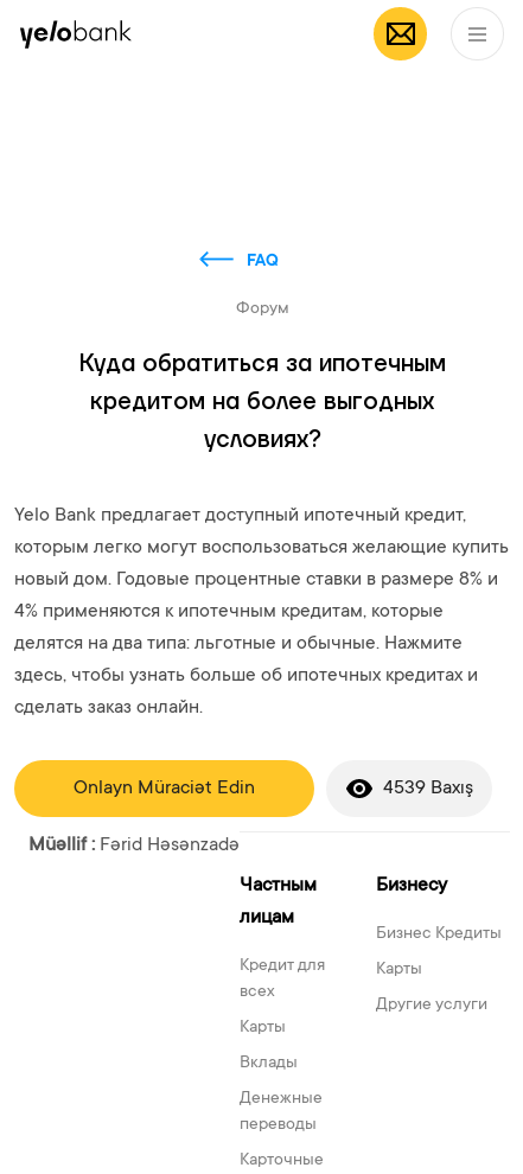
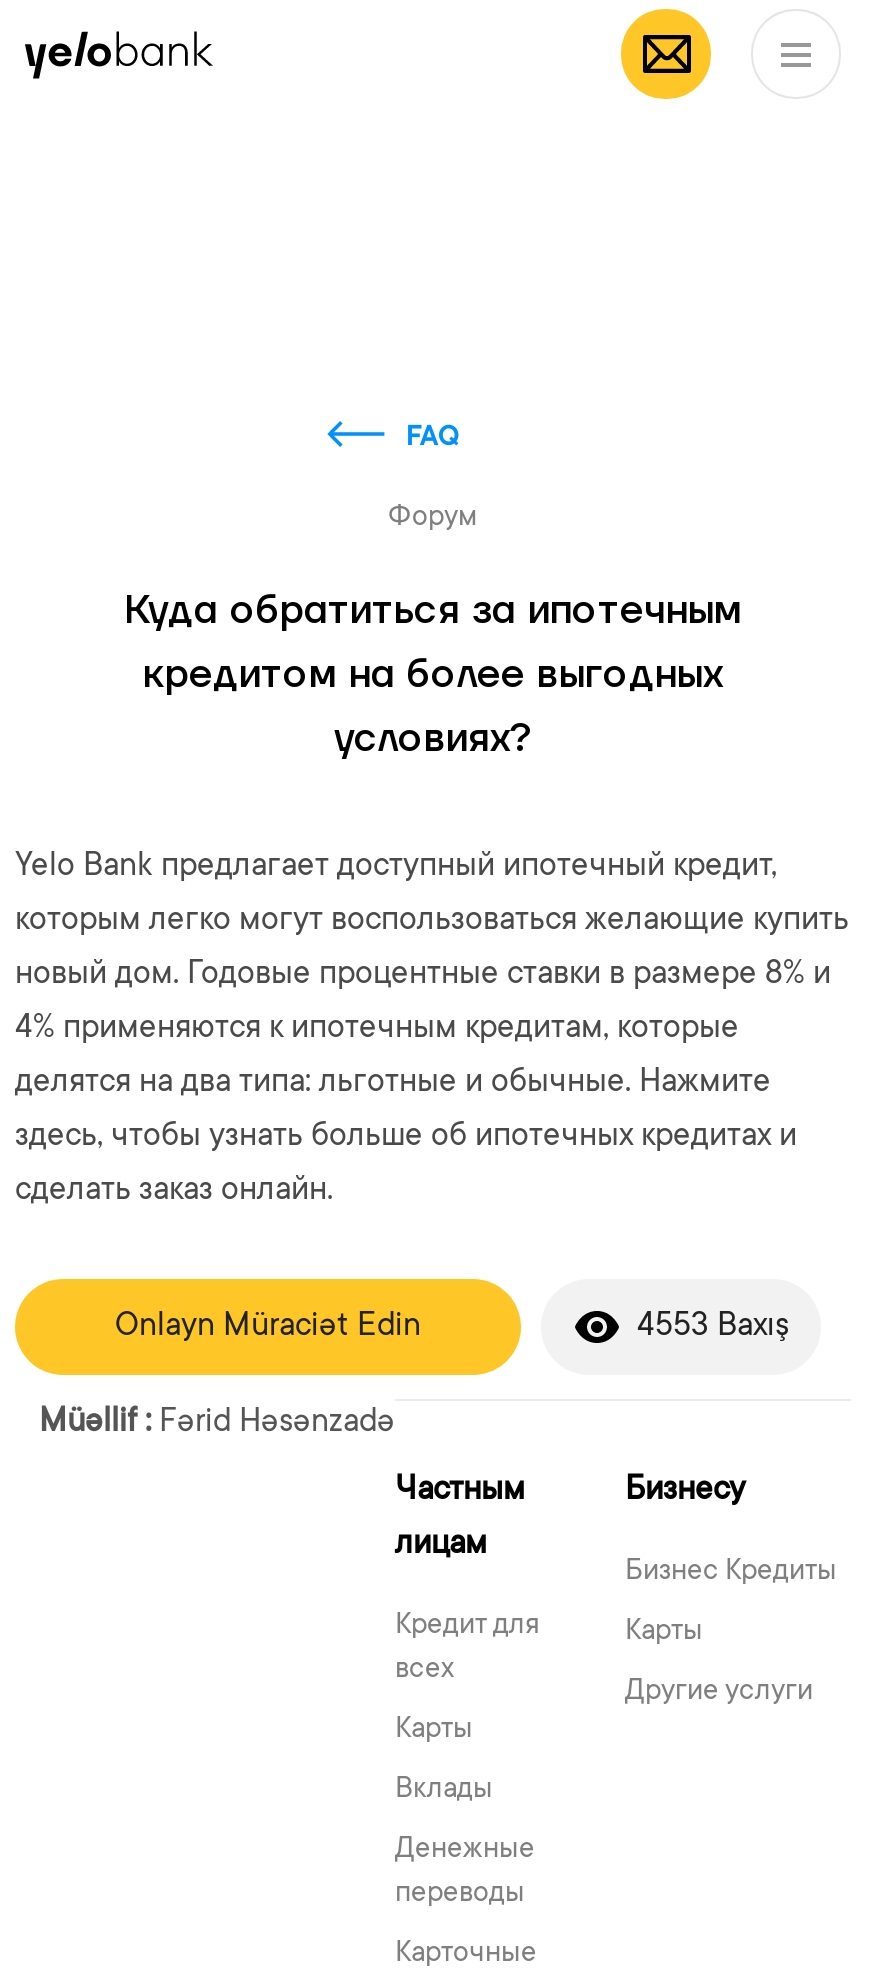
[383,778,473,799] 4539 Baxış -> [637,1309,789,1345] 4553 Baxış

